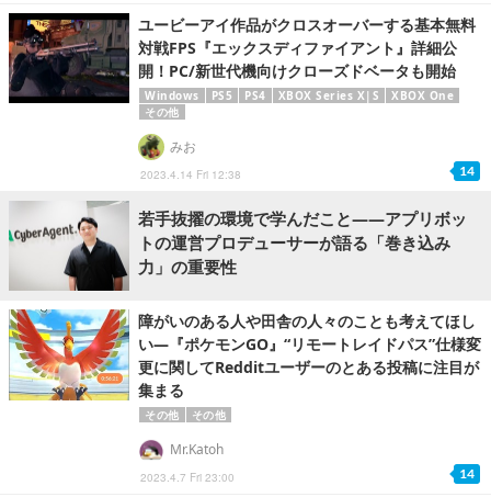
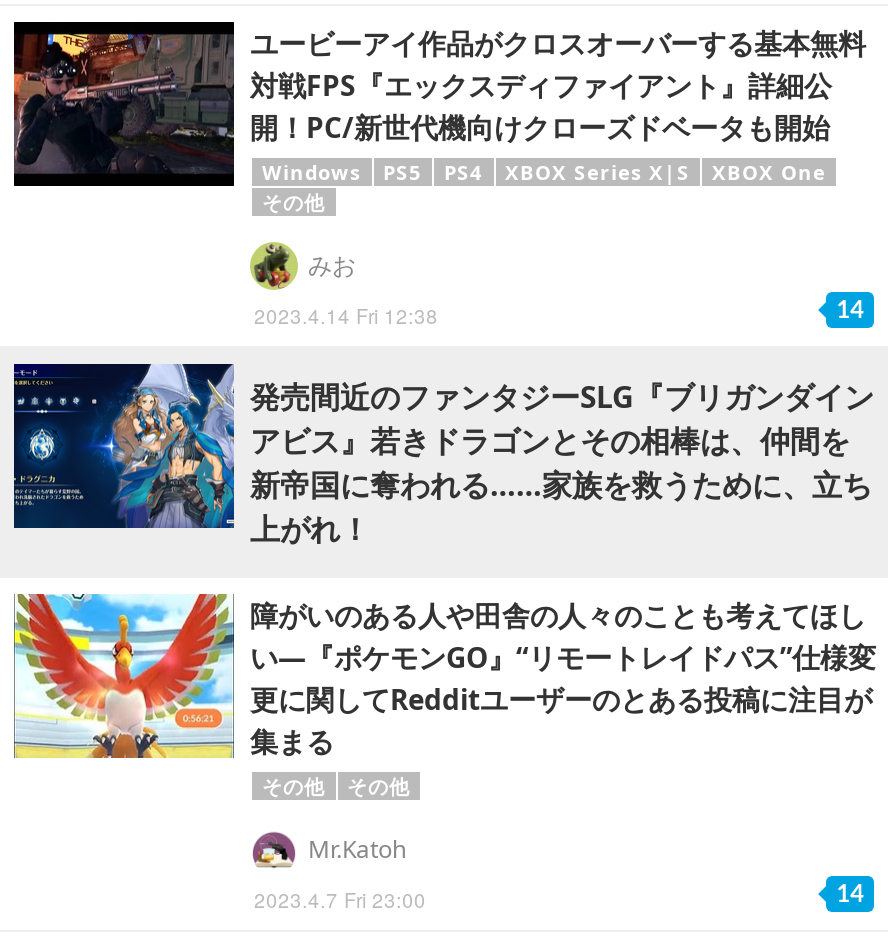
[8,201,467,292] [image] | 若手抜擢の環境で学んだこと――アプリボッ | トの運営プロデューサーが語る「巻き込み | 力」の重要性 -> [12,362,874,547] [image] | 発売間近のファンタジーSLG『ブリガンダイン | アビス』若きドラゴンとその相棒は、仲間を | 新帝国に奪われる……家族を救うために、立ち | 上がれ！

